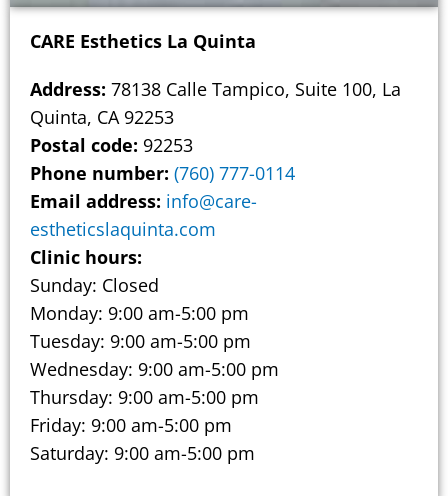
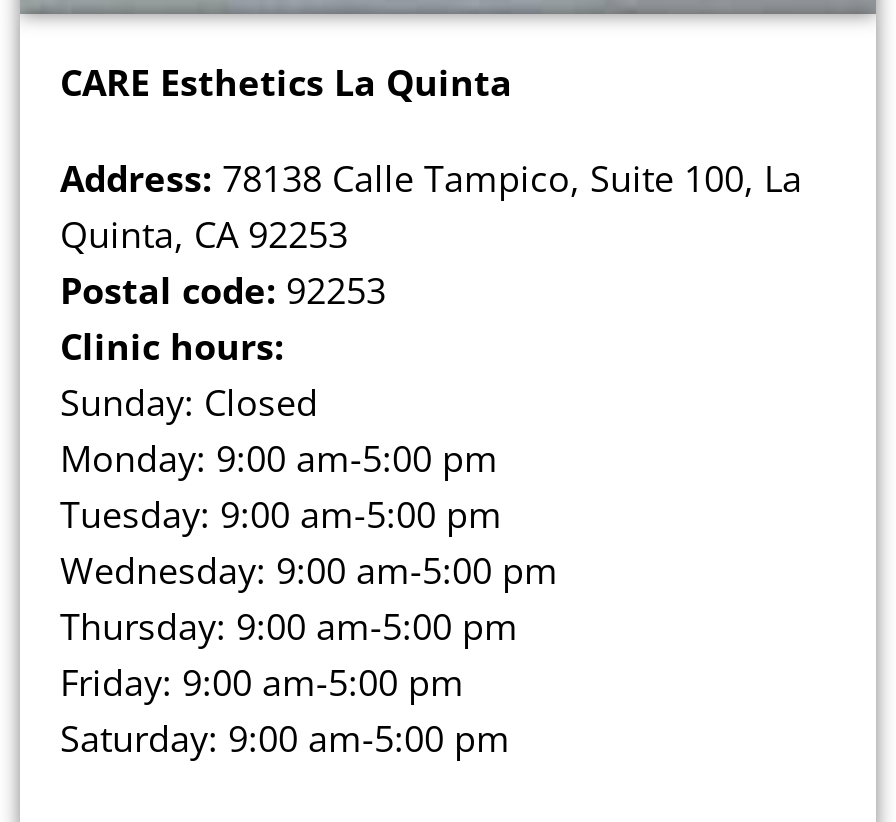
[30,161,295,241] Phone number: (760) 777-0114 | Email address: info@care- | estheticslaquinta.com -> none

